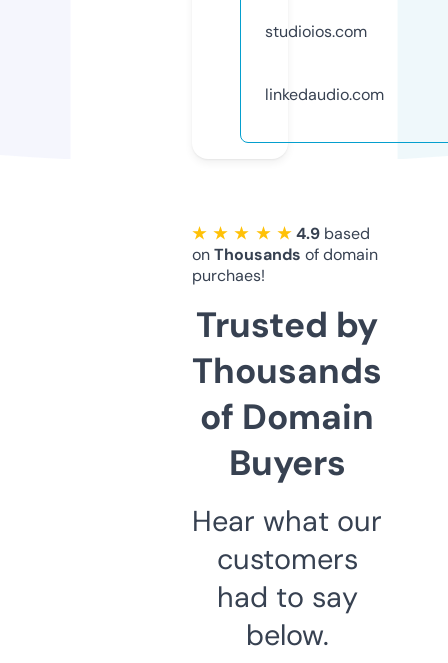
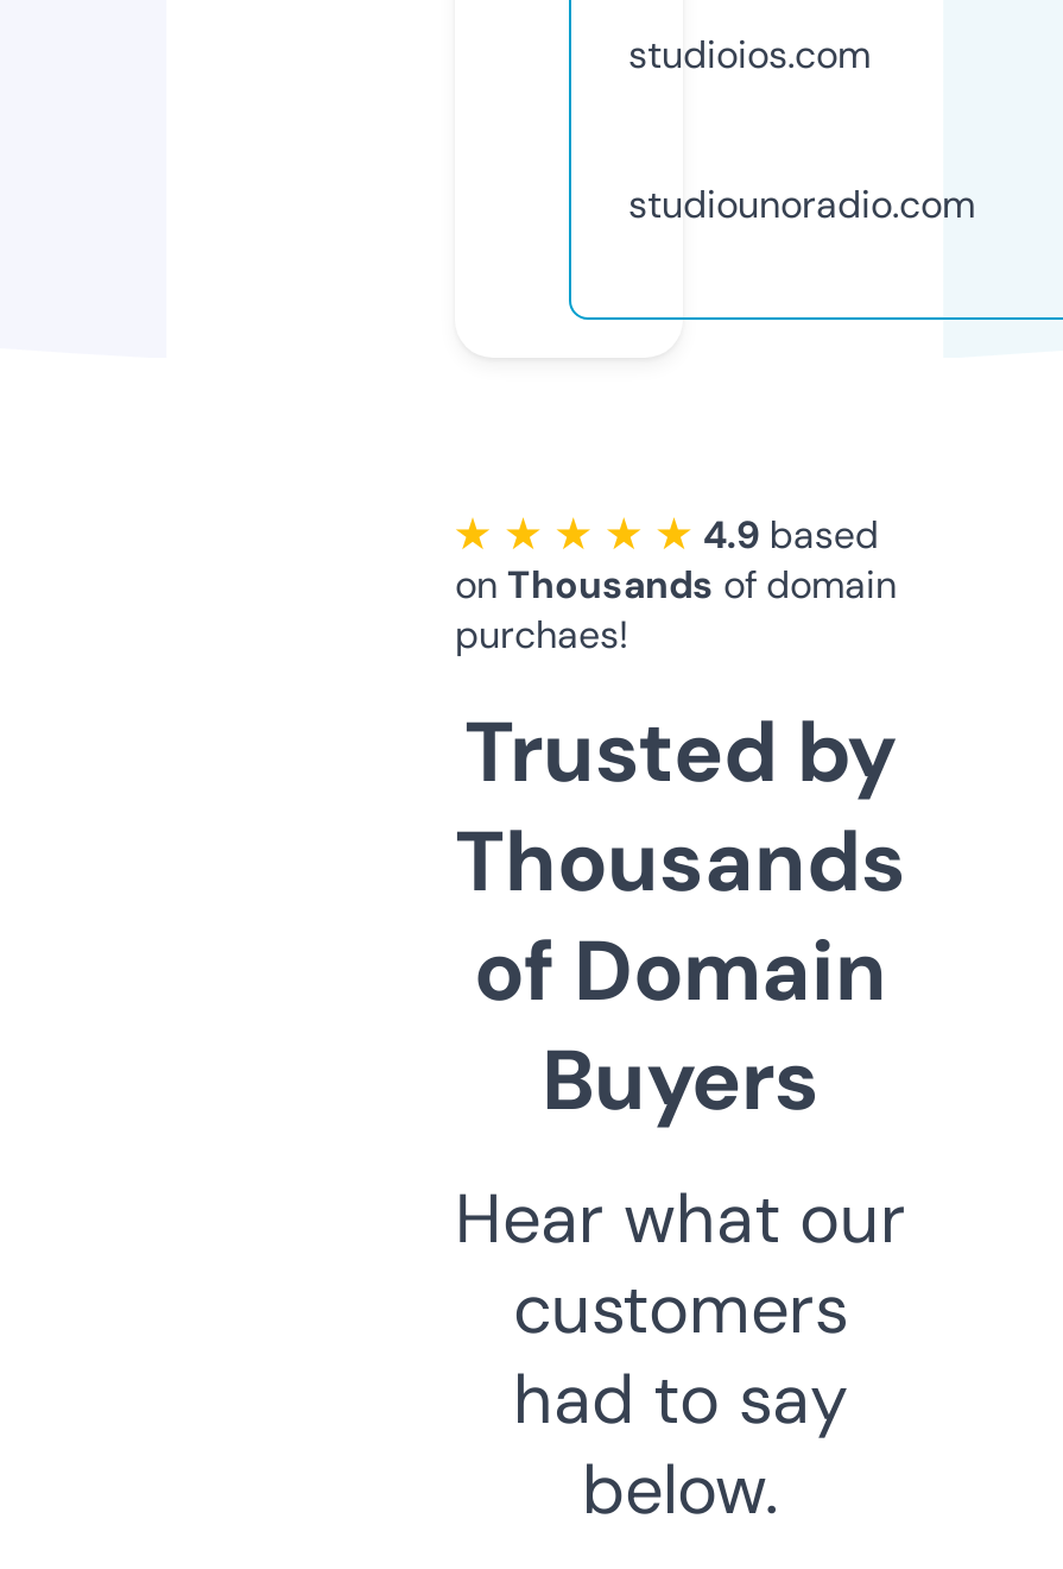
[265,84,384,105] linkedaudio.com -> [628,179,975,229] studiounoradio.com

